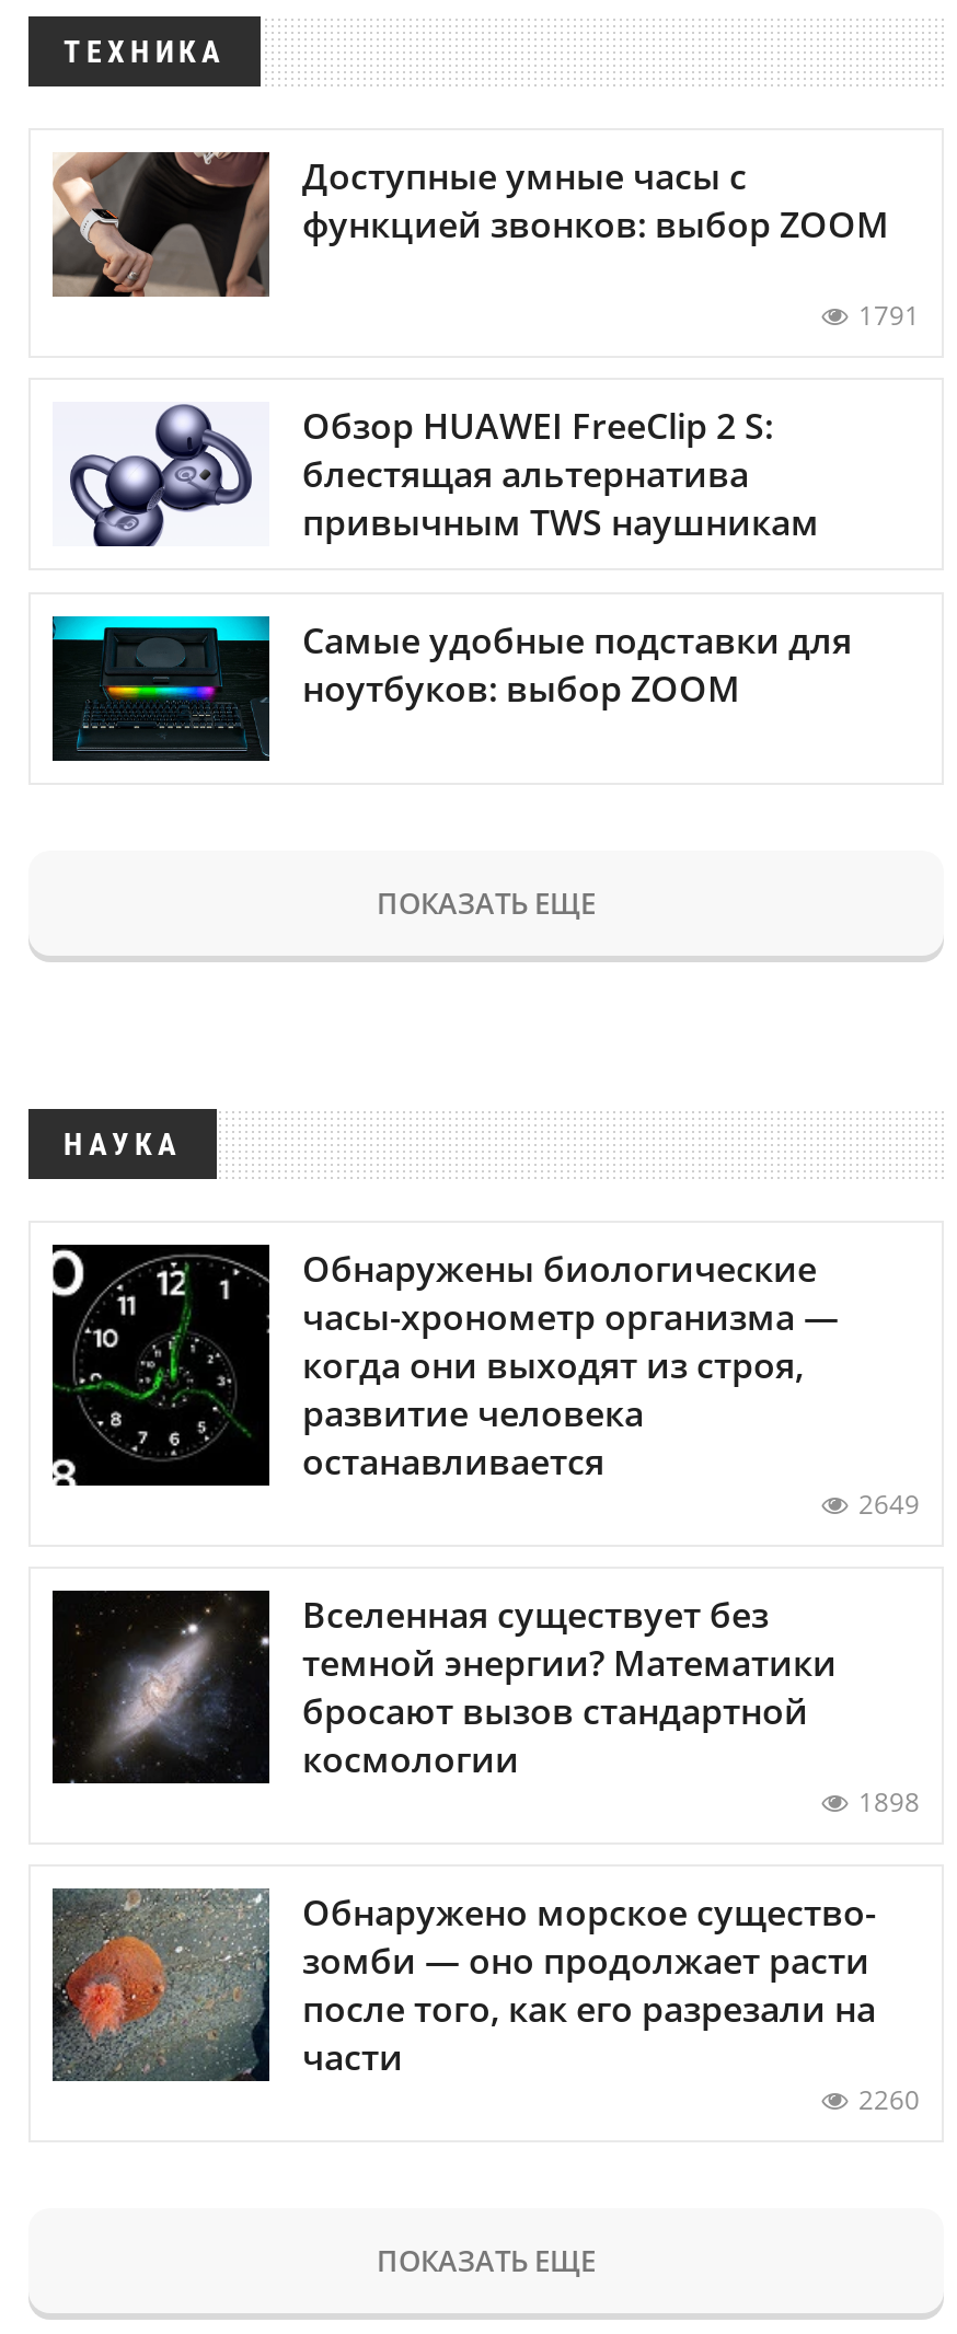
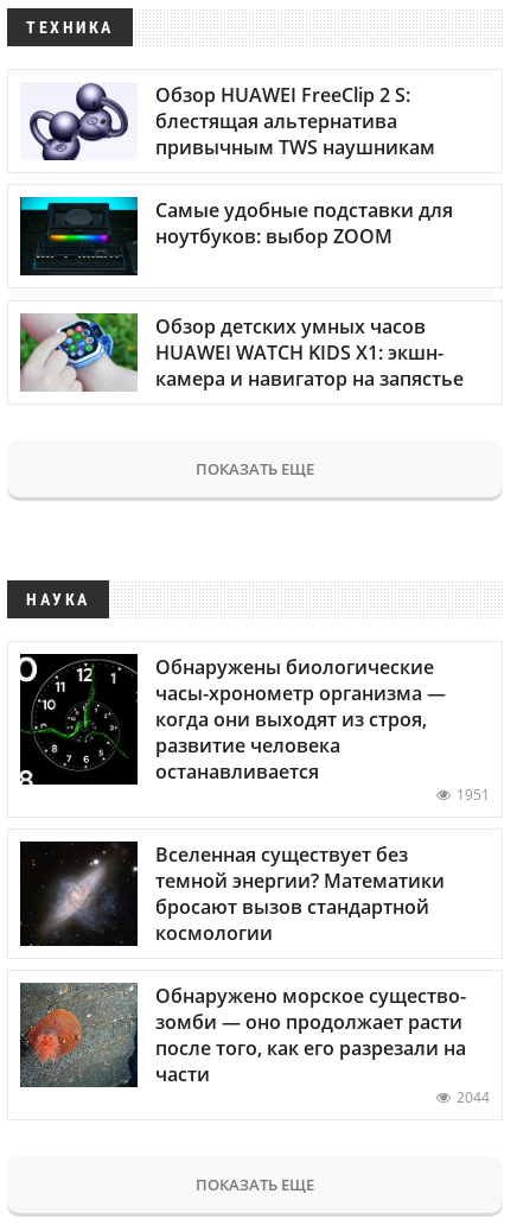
[50,150,920,334] [image] | Доступные умные часы с | функцией звонков: выбор ZOOM | 1791 -> none
moved [66,402,852,712] -> [27,82,453,250]: [image] | Обзор HUAWEI FreeClip 2 S: | блестящая альтернатива | привычным TWS наушникам | Самые удобные подставки для | ноутбуков: выбор ZOOM
none -> [19,312,464,393] [image] | Обзор детских умных часов | HUAWEI WATCH KIDS X1: экшн- | камера и навигатор на запястье
[858,1485,920,1522] 2649 -> [457,784,490,804] 1951
[858,1783,920,1820] 1898 -> none
[858,2081,920,2118] 2260 -> [457,1087,490,1107] 2044

